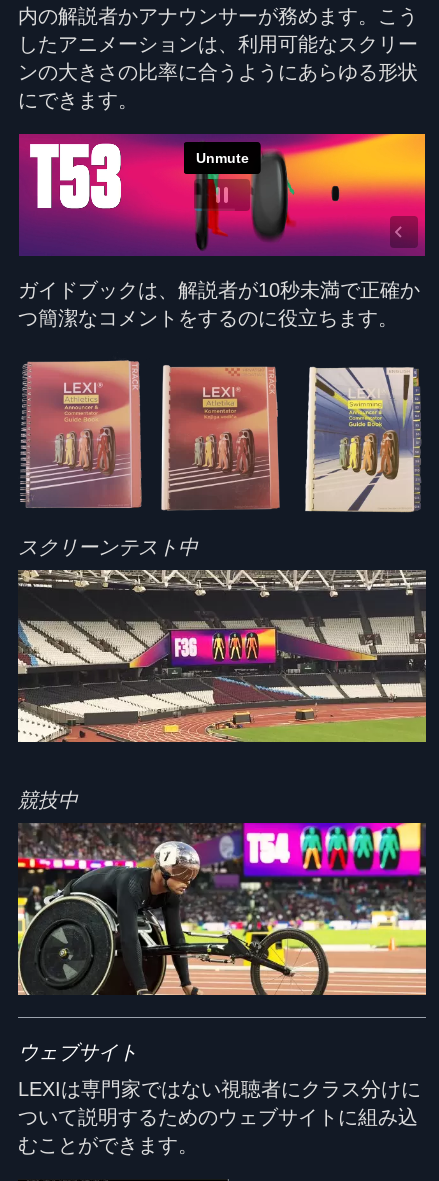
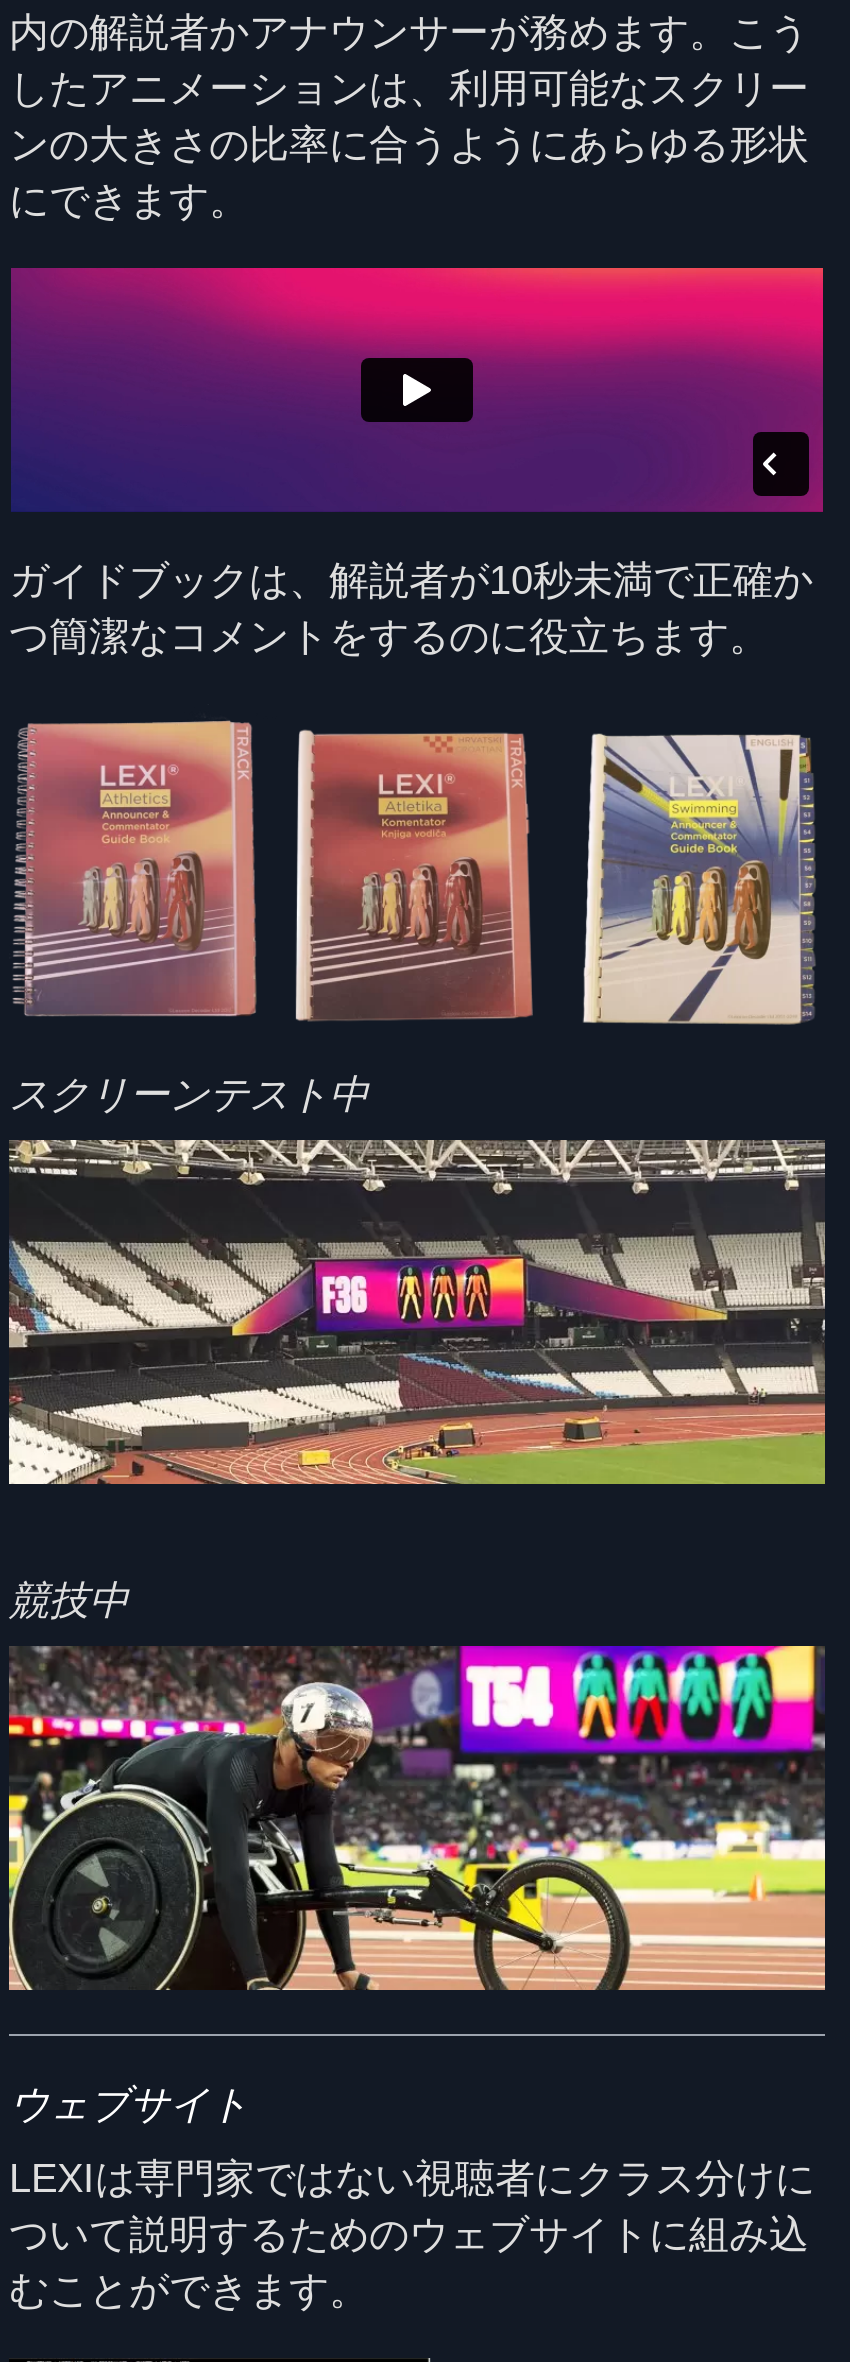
[20,133,426,255] [image] -> [11,266,825,508] [image]

